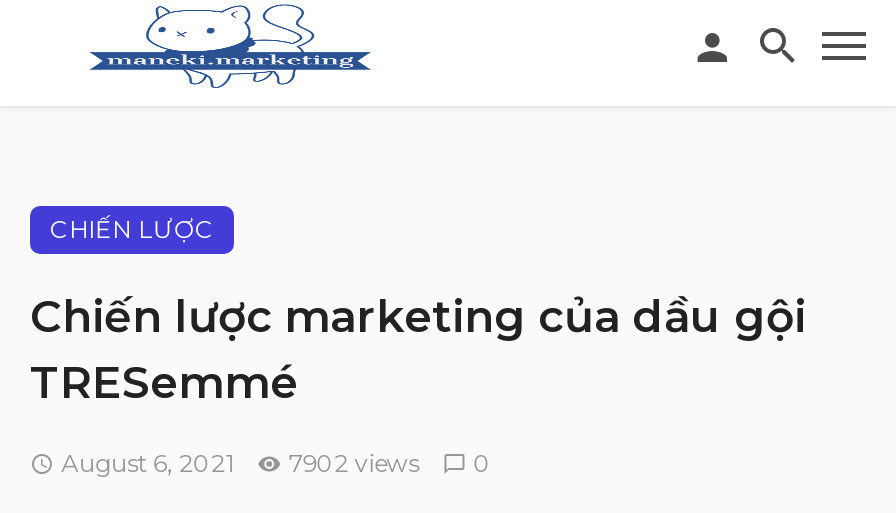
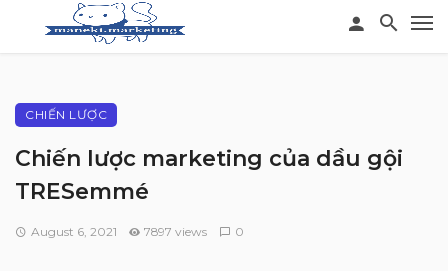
[288,448,418,478] 7902 views -> [144,224,207,239] 7897 views

